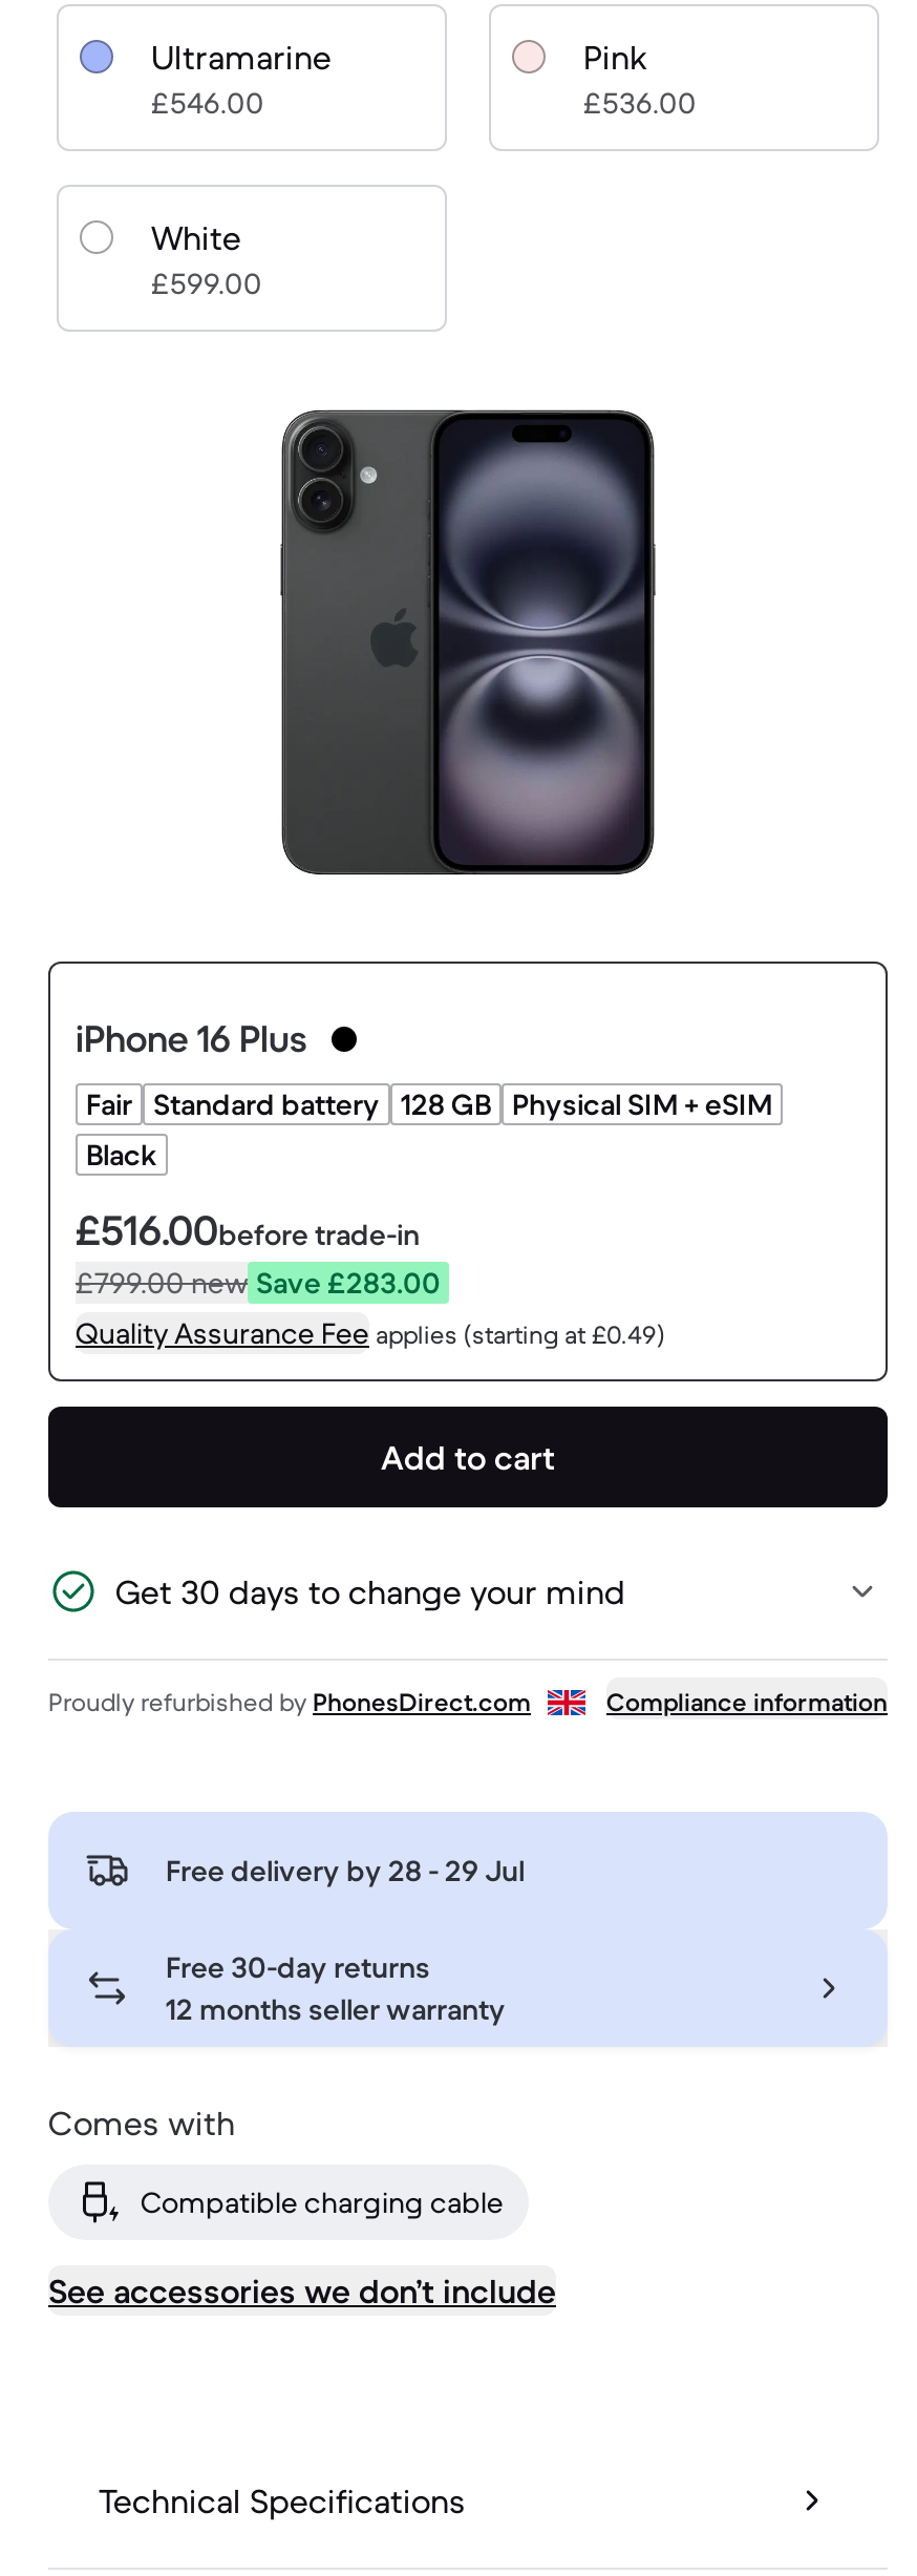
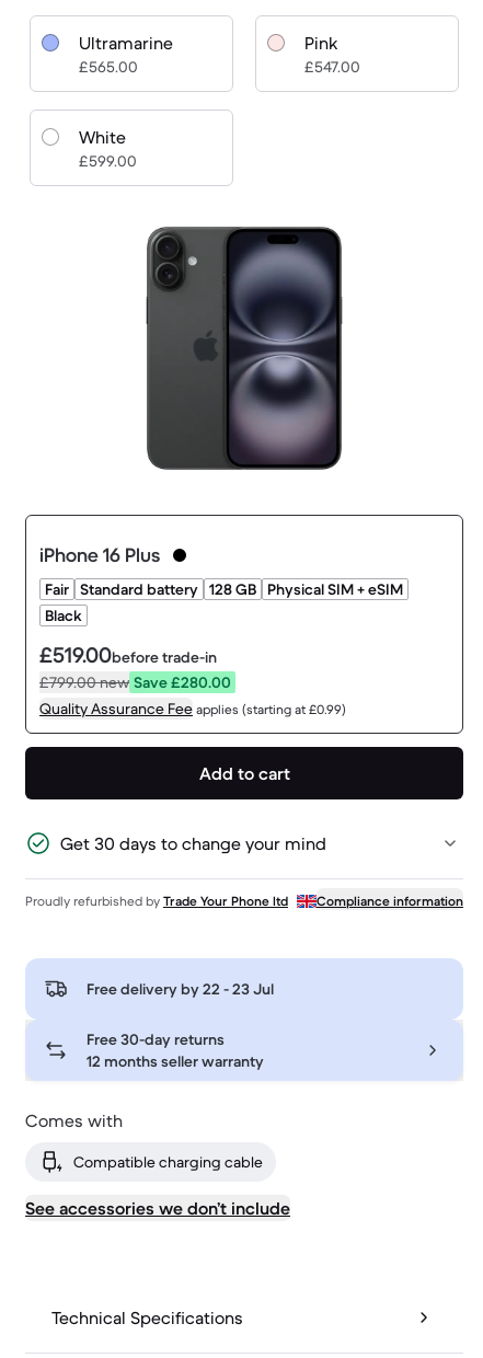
[151,84,264,122] £546.00 -> [79,57,138,77] £565.00
[583,84,697,122] £536.00 -> [304,57,360,77] £547.00
[76,1205,420,1258] £516.00before trade-in -> [39,642,217,669] £519.00before trade-in
[76,1264,441,1302] £799.00new Save £283.00 -> [39,673,231,692] £799.00new Save £280.00
[76,1315,665,1352] Quality Assurance Fee applies (starting at £0.49) -> [39,699,346,719] Quality Assurance Fee applies (starting at £0.99)
[48,1686,531,1718] Proudly refurbished by PhonesDirect.com -> [25,893,288,909] Proudly refurbished by Trade Your Phone ltd
[166,1852,525,1890] Free delivery by 28 - 29 Jul -> [87,979,274,999] Free delivery by 22 - 23 Jul

